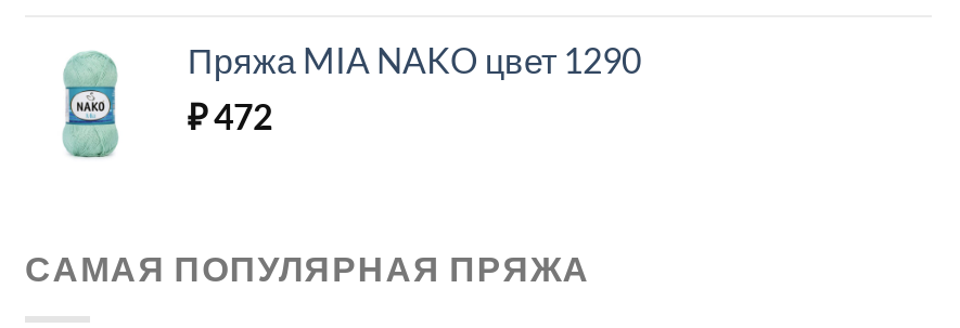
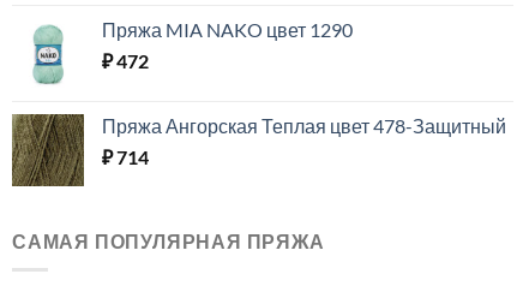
none -> [11,113,506,187] [image] | Пряжа Ангорская Теплая цвет 478-Защитный | ₽ 714

